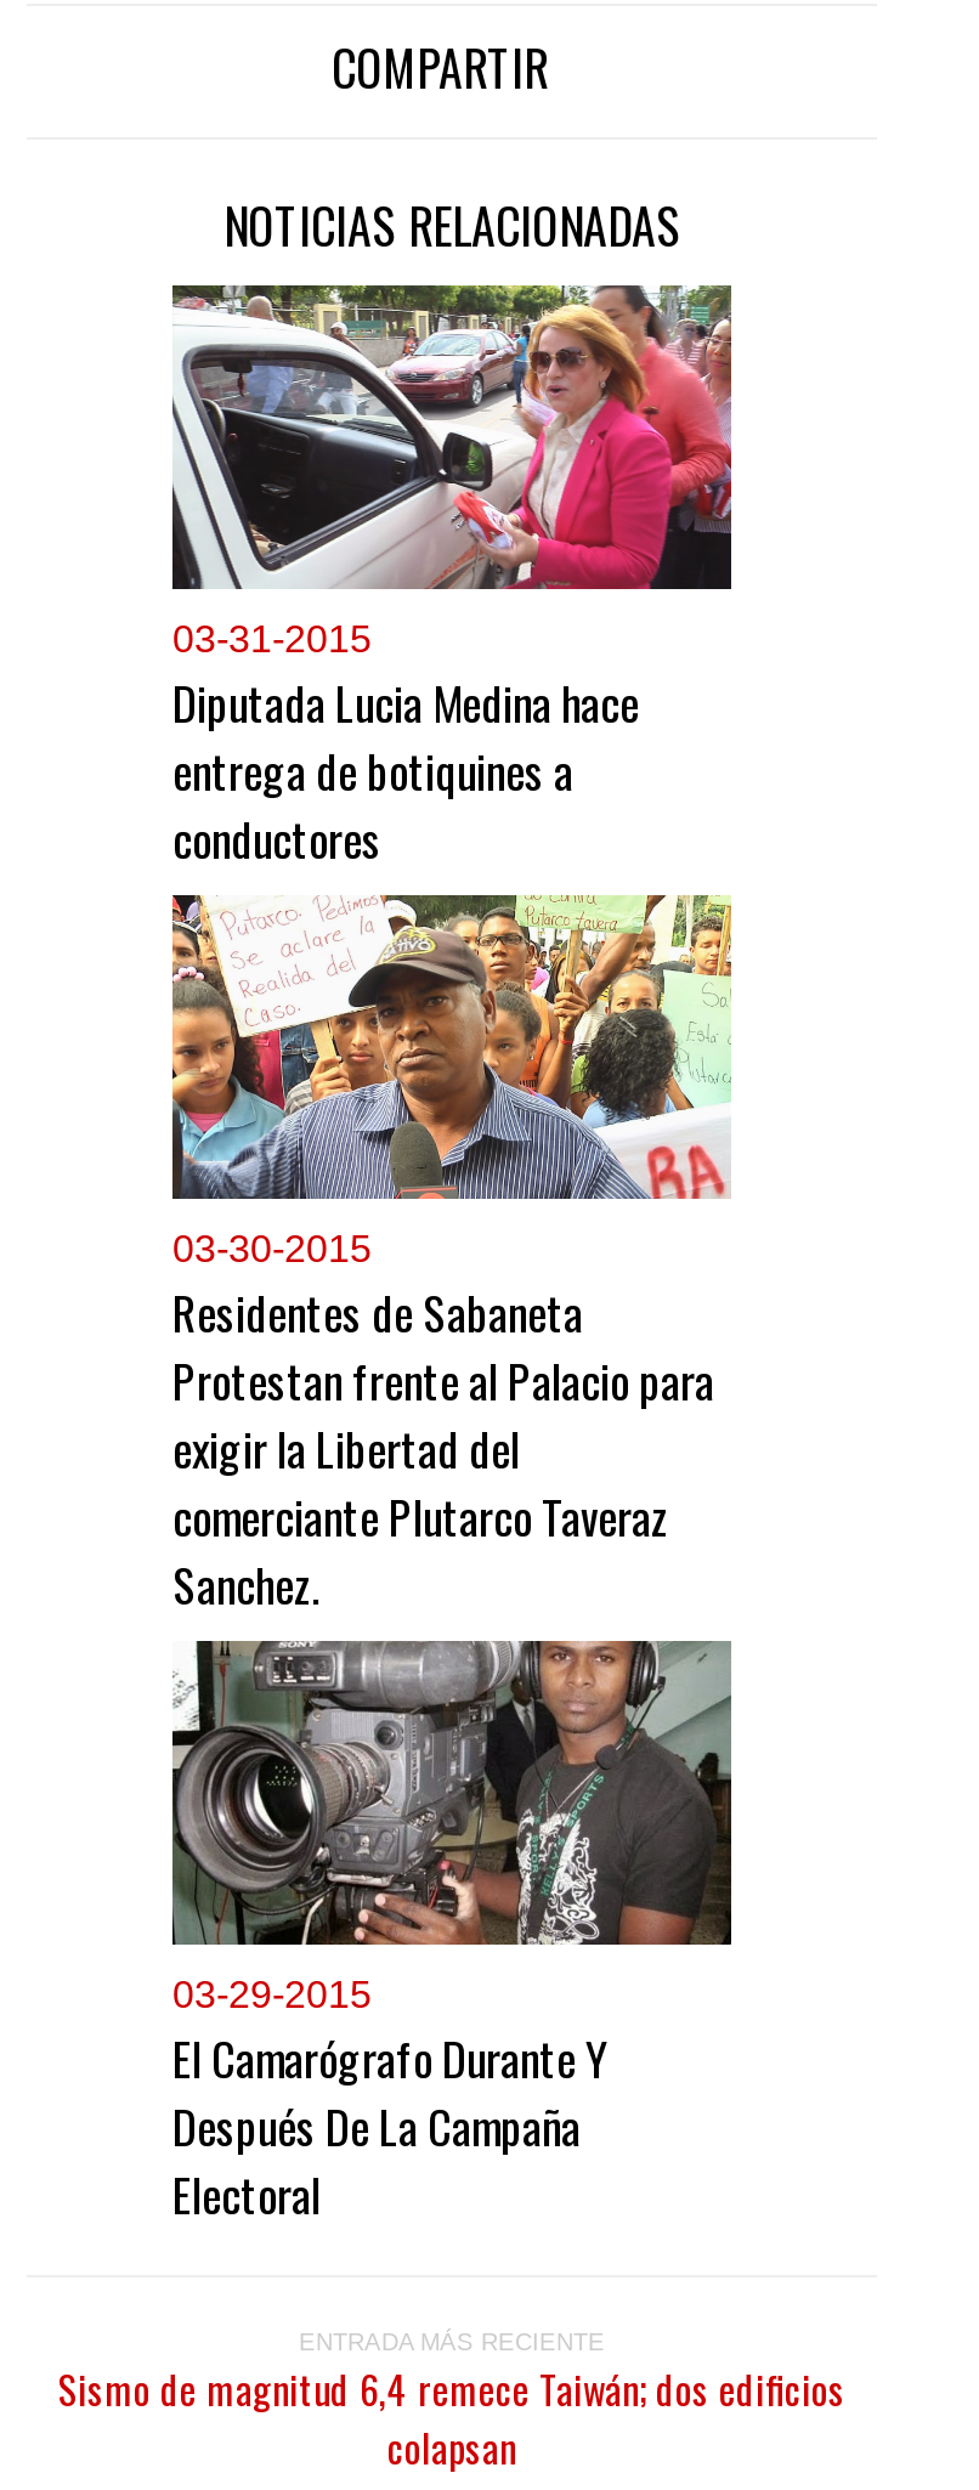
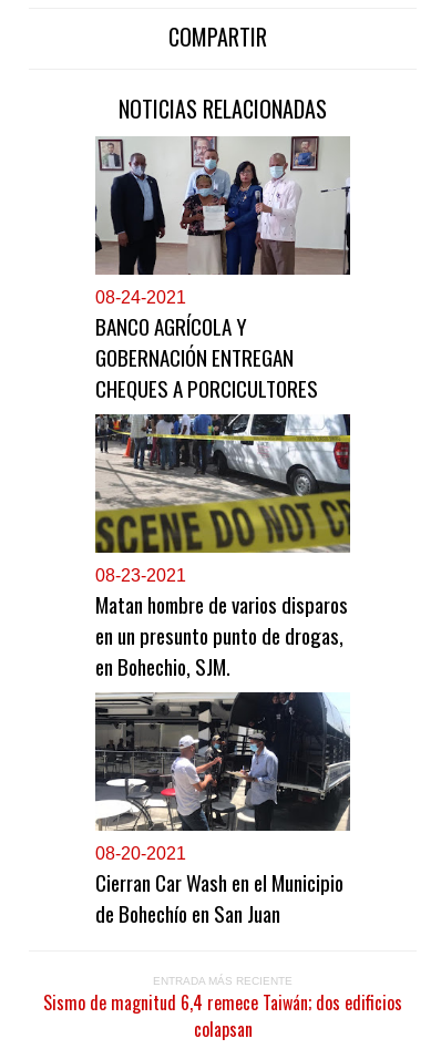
[170,283,734,871] [image] | 03-31-2015 | Diputada Lucia Medina hace | entrega de botiquines a | conductores -> [95,135,351,403] [image] | 08-24-2021 | BANCO AGRÍCOLA Y | GOBERNACIÓN ENTREGAN | CHEQUES A PORCICULTORES
[172,893,734,1201] [image] -> [95,413,351,518] [image]
[172,1228,714,1617] 03-30-2015 | Residentes de Sabaneta | Protestan frente al Palacio para | exigir la Libertad del | comerciante Plutarco Taveraz | Sanchez. -> [95,566,348,681] 08-23-2021 | Matan hombre de varios disparos | en un presunto punto de drogas, | en Bohechio, SJM.
[172,1639,734,1869] [image] -> [95,708,351,832] [image]
[172,1974,610,2226] 03-29-2015 | El Camarógrafo Durante Y | Después De La Campaña | Electoral -> [95,844,343,928] 08-20-2021 | Cierran Car Wash en el Municipio | de Bohechío en San Juan

